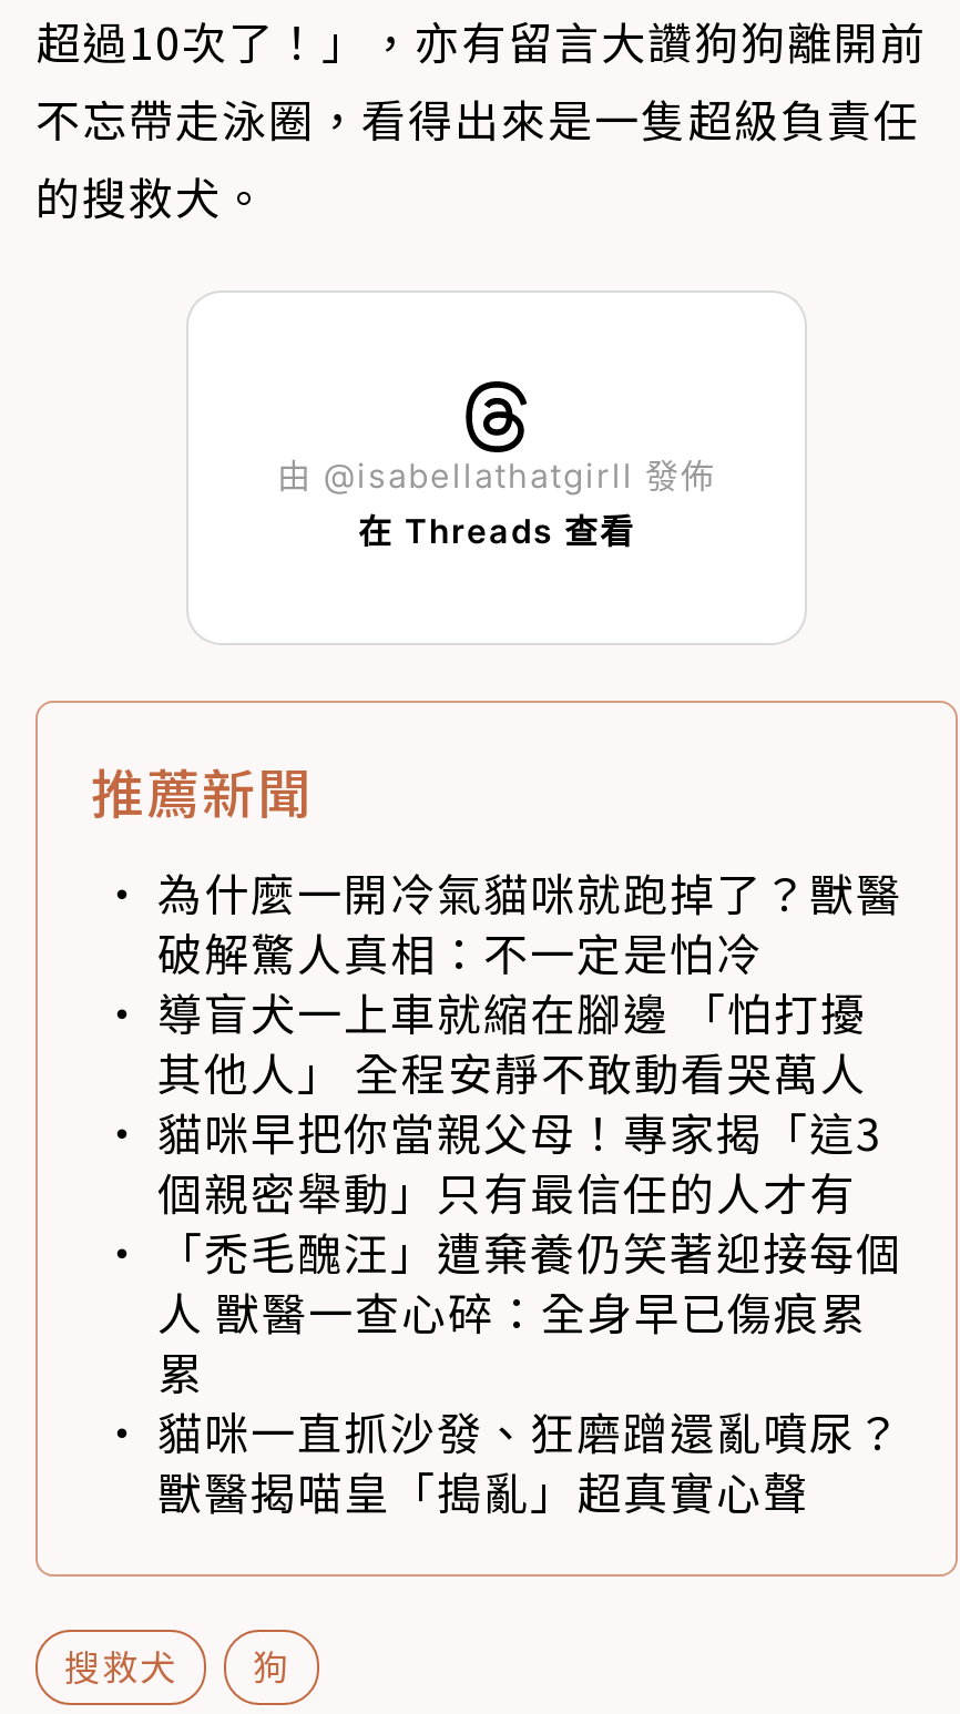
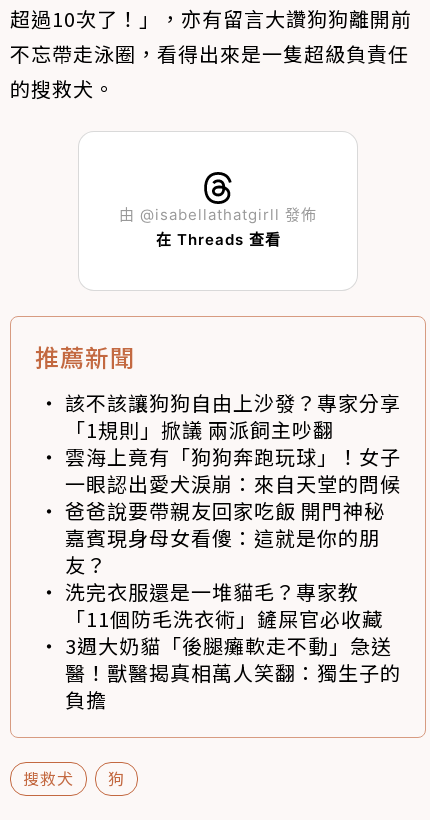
[157,860,902,1523] 為什麼一開冷氣貓咪就跑掉了？獸醫 | 破解驚人真相：不一定是怕冷 | 導盲犬一上車就縮在腳邊 「怕打擾 | 其他人」 全程安靜不敢動看哭萬人 | 貓咪早把你當親父母！專家揭「這3 | 個親密舉動」只有最信任的人才有 | 「禿毛醜汪」遭棄養仍笑著迎接每個 | 人 獸醫一查心碎：全身早已傷痕累 | 累 | 貓咪一直抓沙發、狂磨蹭還亂噴尿？ | 獸醫揭喵皇「搗亂」超真實心聲 -> [65,388,401,714] 該不該讓狗狗自由上沙發？專家分享 | 「1規則」掀議 兩派飼主吵翻 | 雲海上竟有「狗狗奔跑玩球」！女子 | 一眼認出愛犬淚崩：來自天堂的問候 | 爸爸說要帶親友回家吃飯 開門神秘 | 嘉賓現身母女看傻：這就是你的朋 | 友？ | 洗完衣服還是一堆貓毛？專家教 | 「11個防毛洗衣術」鏟屎官必收藏 | 3週大奶貓「後腿癱軟走不動」急送 | 醫！獸醫揭真相萬人笑翻：獨生子的 | 負擔

